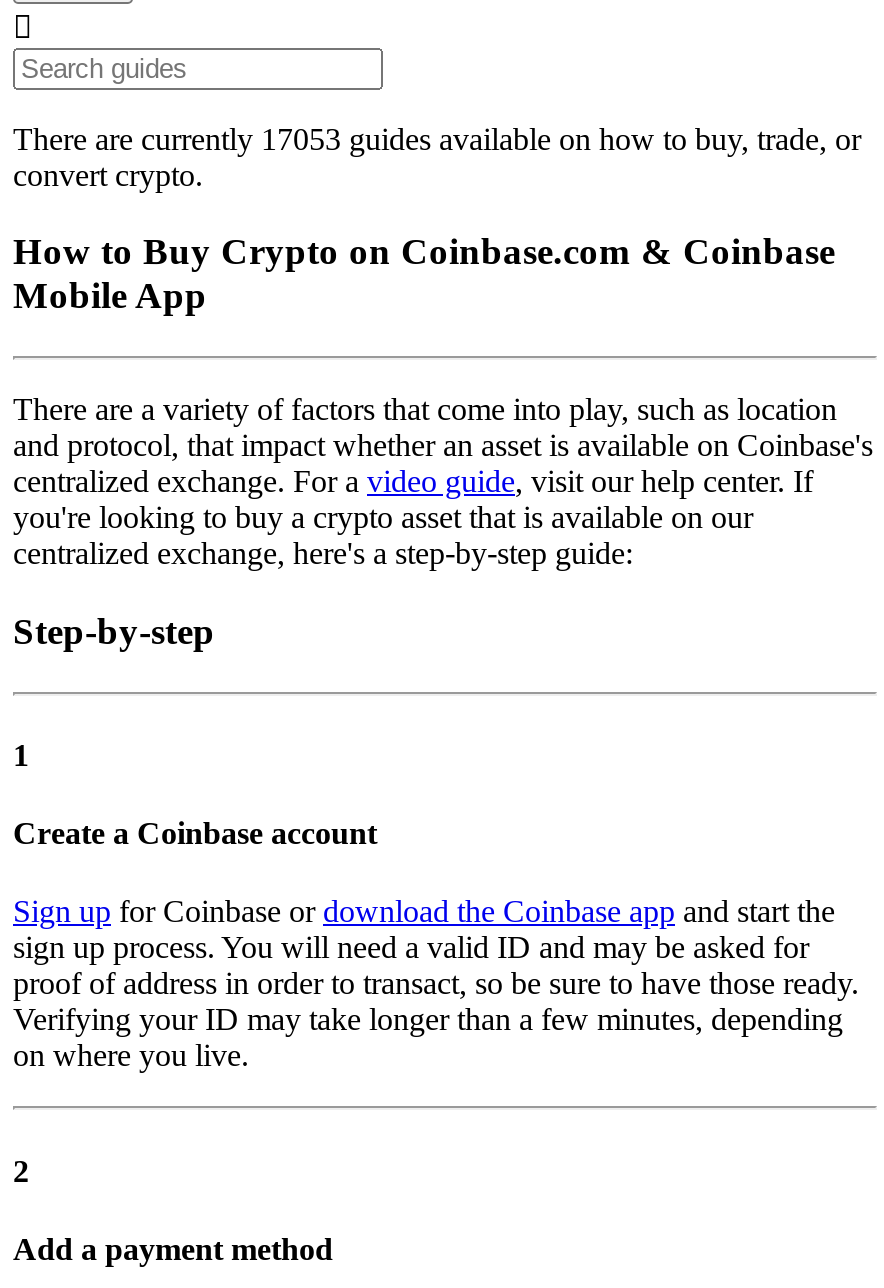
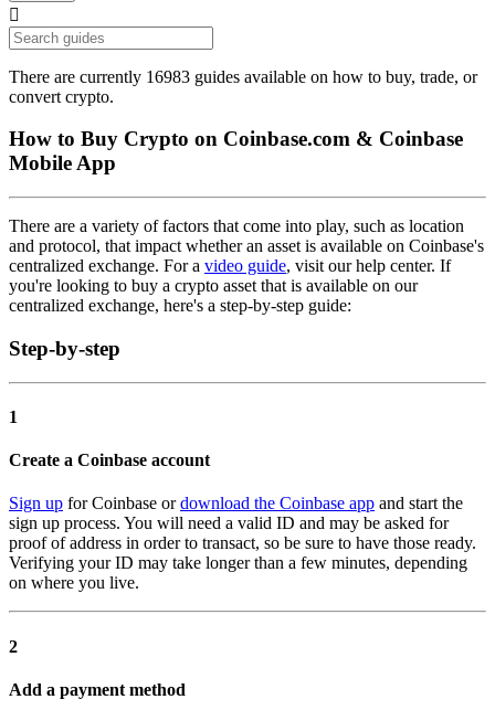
[13,121,861,155] There are currently 17053 guides available on how to buy, trade, or -> [9,67,477,86] There are currently 16983 guides available on how to buy, trade, or

